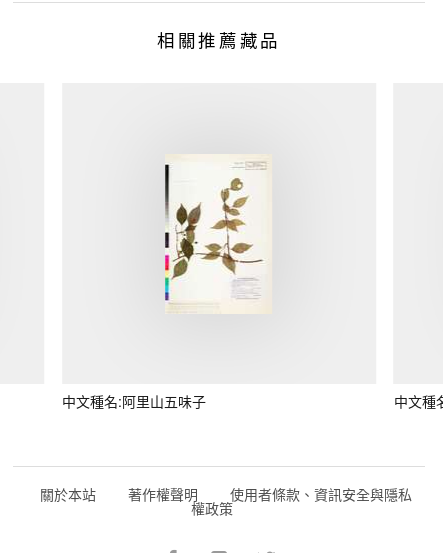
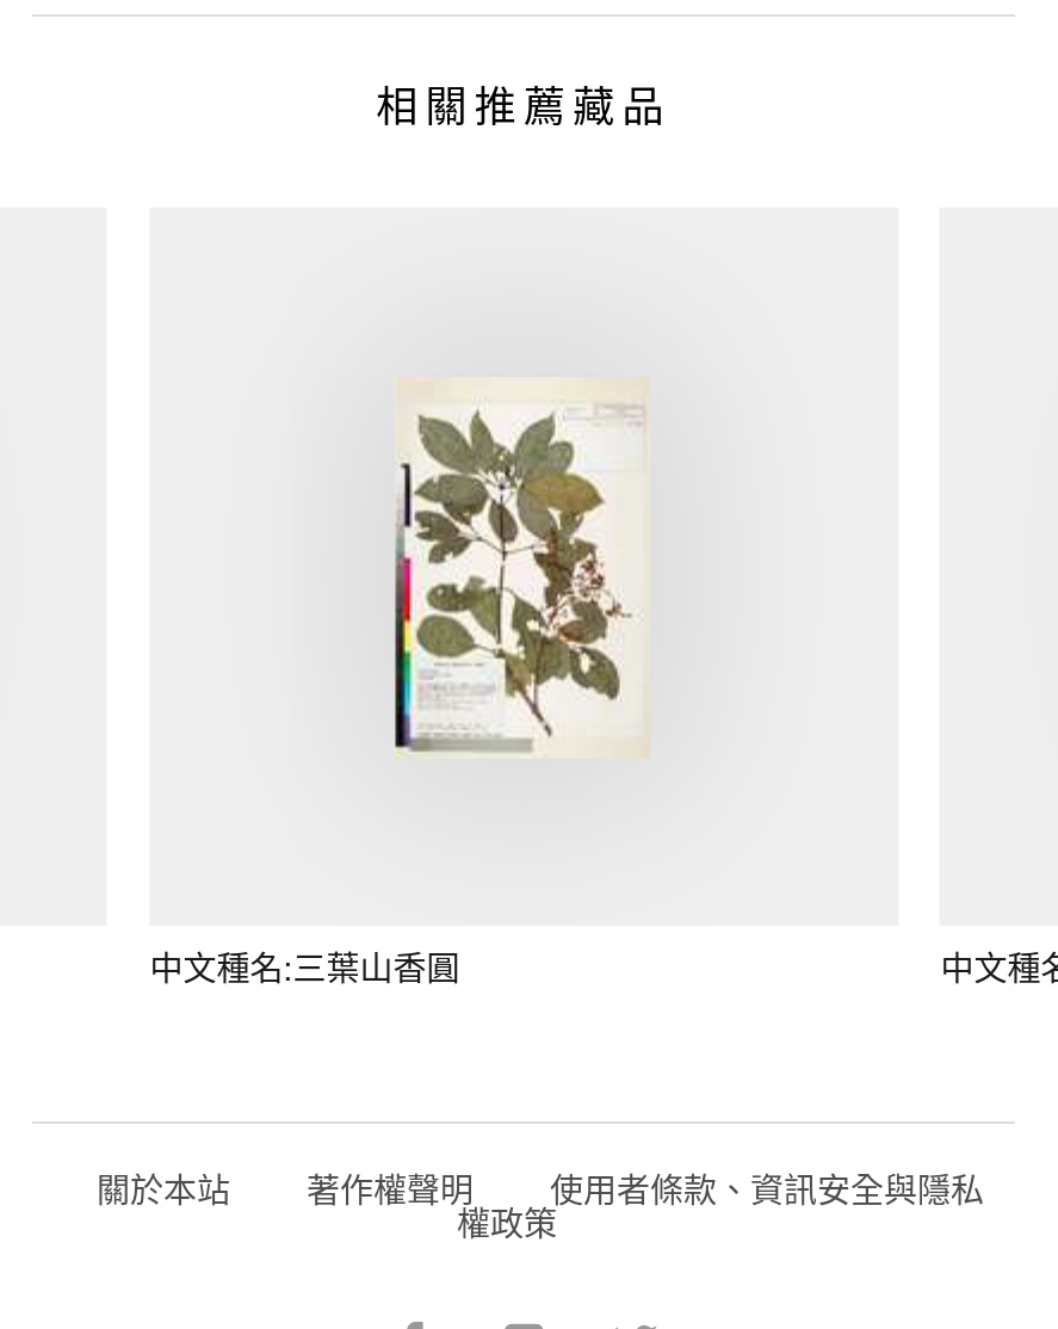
[164,159,269,312] [image] -> [392,396,645,754] [image]
[62,391,206,411] 中文種名:阿里山五味子 -> [150,943,460,991] 中文種名:三葉山香圓

